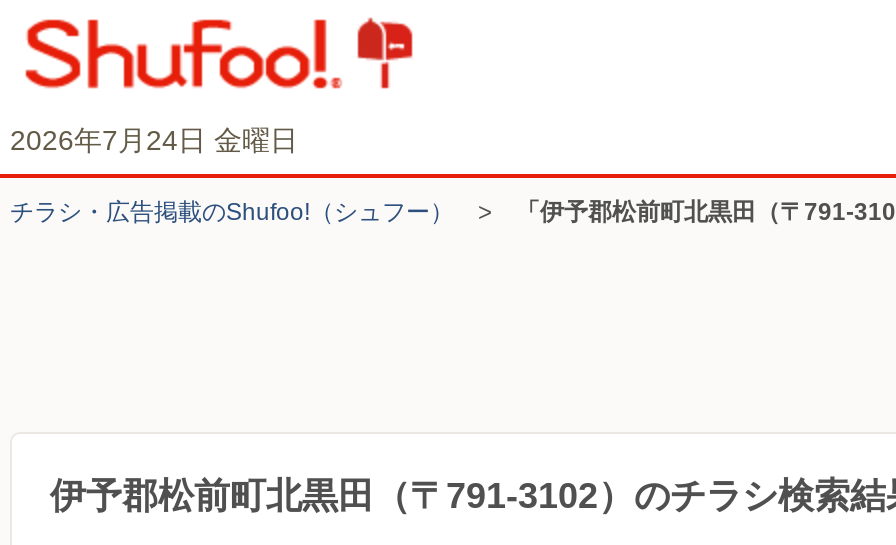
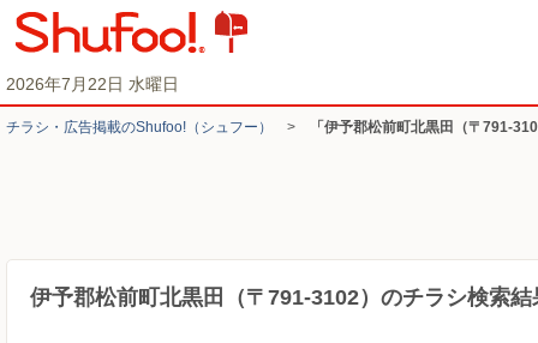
[10,124,298,156] 2026年7月24日 金曜日 -> [6,74,179,94] 2026年7月22日 水曜日

